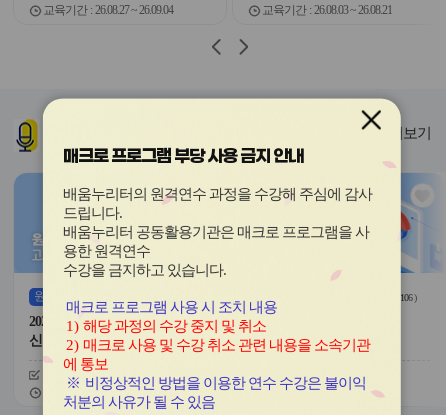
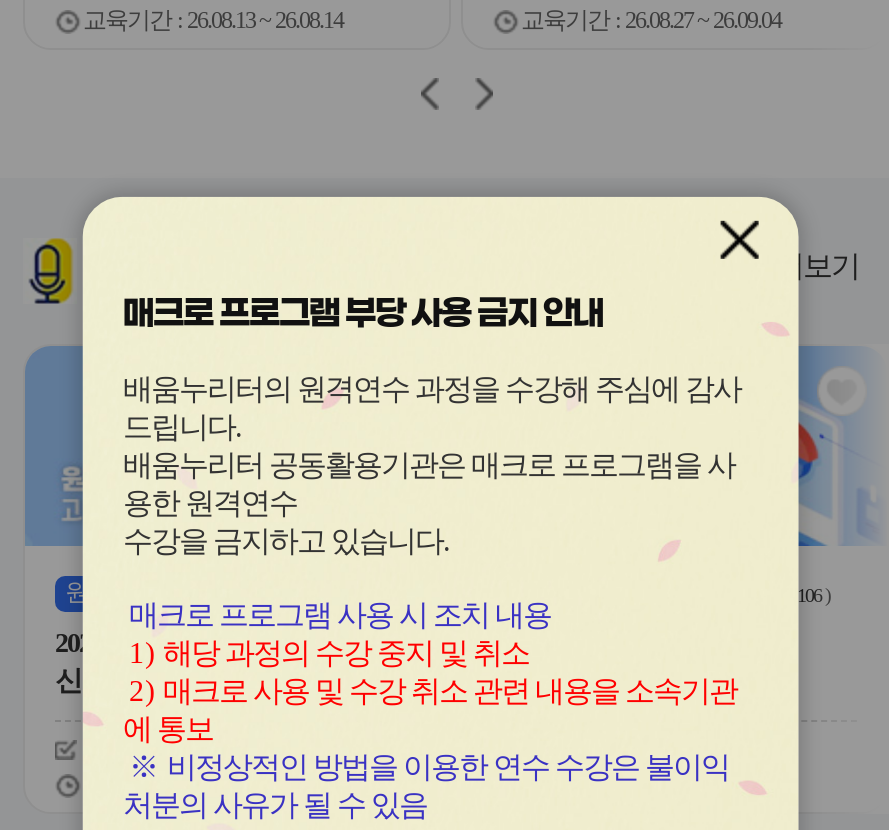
[43,4,173,17] 교육기간 26.08.27 ~ 26.09.04 -> [83,8,343,34] 교육기간 26.08.13 ~ 26.08.14
[262,4,392,17] 교육기간 26.08.03 ~ 26.08.21 -> [521,8,781,34] 교육기간 26.08.27 ~ 26.09.04

